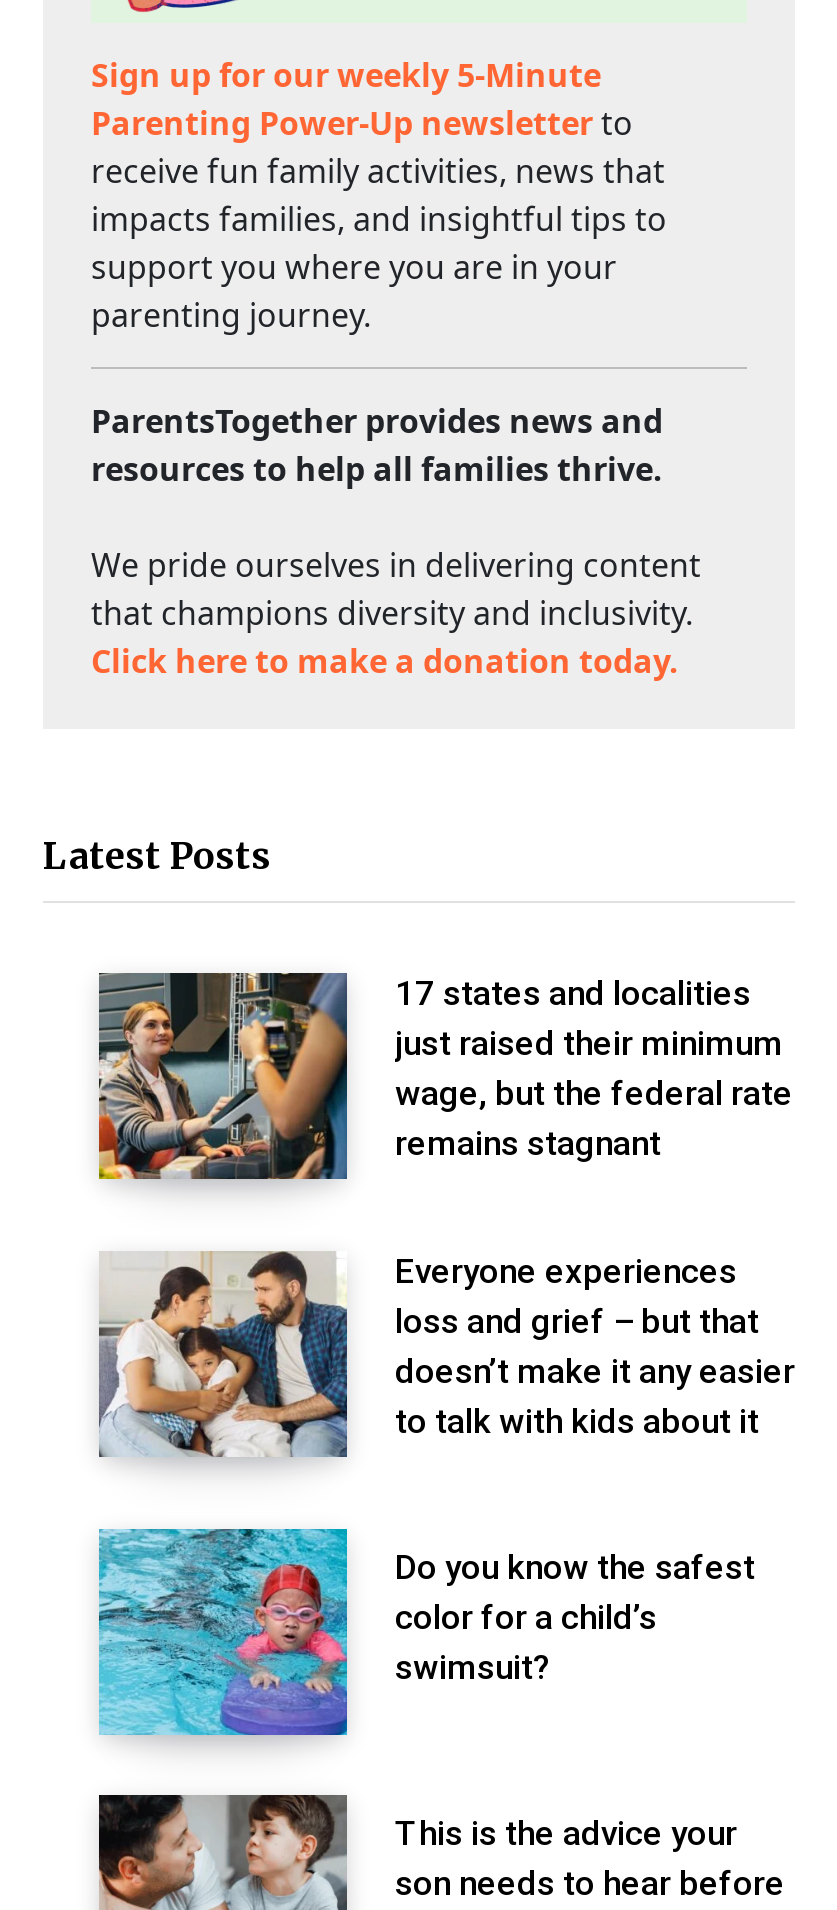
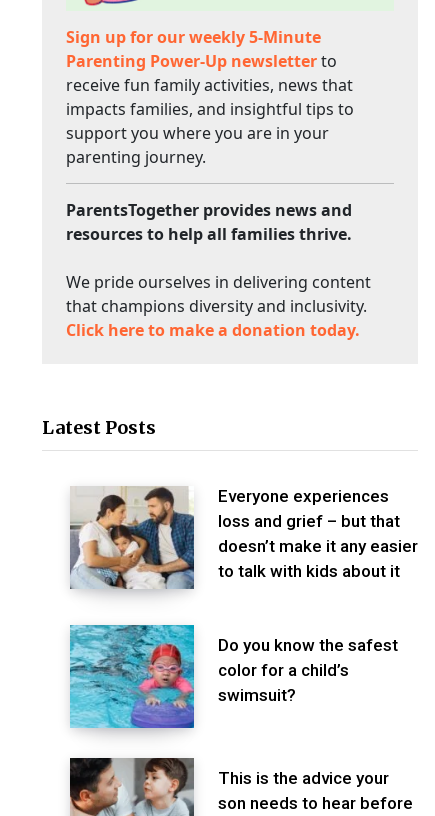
[97,972,793,1182] [image] | 17 states and localities | just raised their minimum | wage, but the federal rate | remains stagnant -> none

